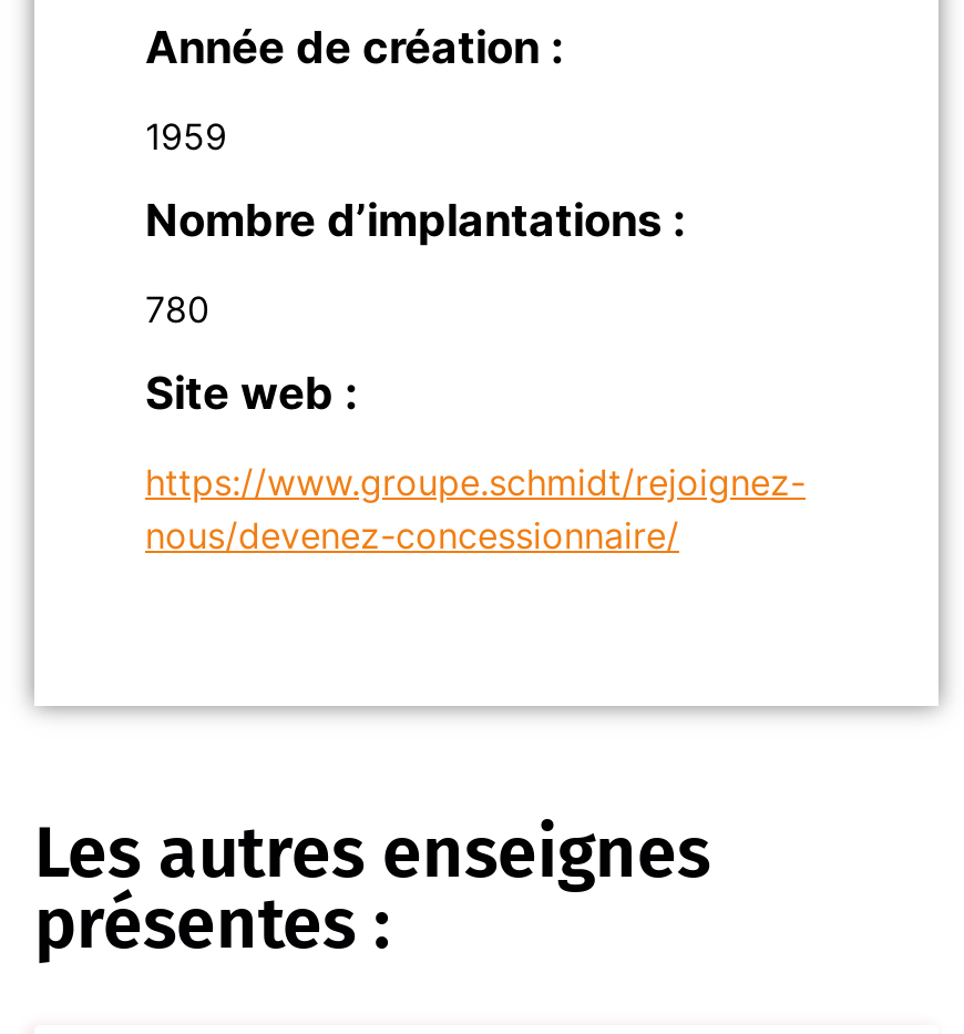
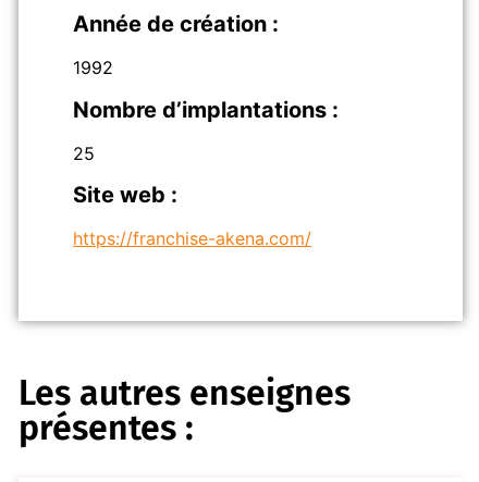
[145,113,227,158] 1959 -> [73,57,113,79] 1992
[145,287,209,332] 780 -> [73,142,95,164] 25
[145,461,806,559] https://www.groupe.schmidt/rejoignez- | nous/devenez-concessionnaire/ -> [73,227,311,249] https://franchise-akena.com/

